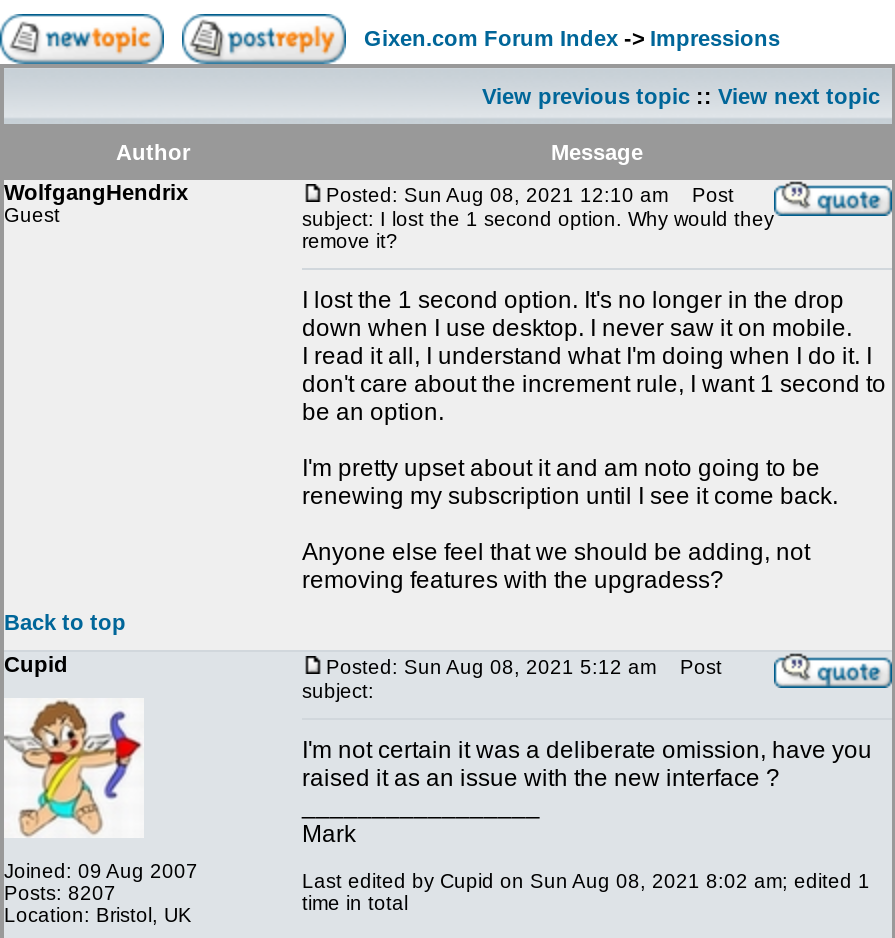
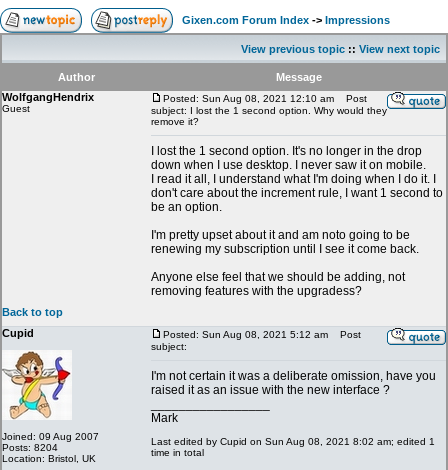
[4,882,116,904] Posts: 8207 -> [2,442,58,453] Posts: 8204

